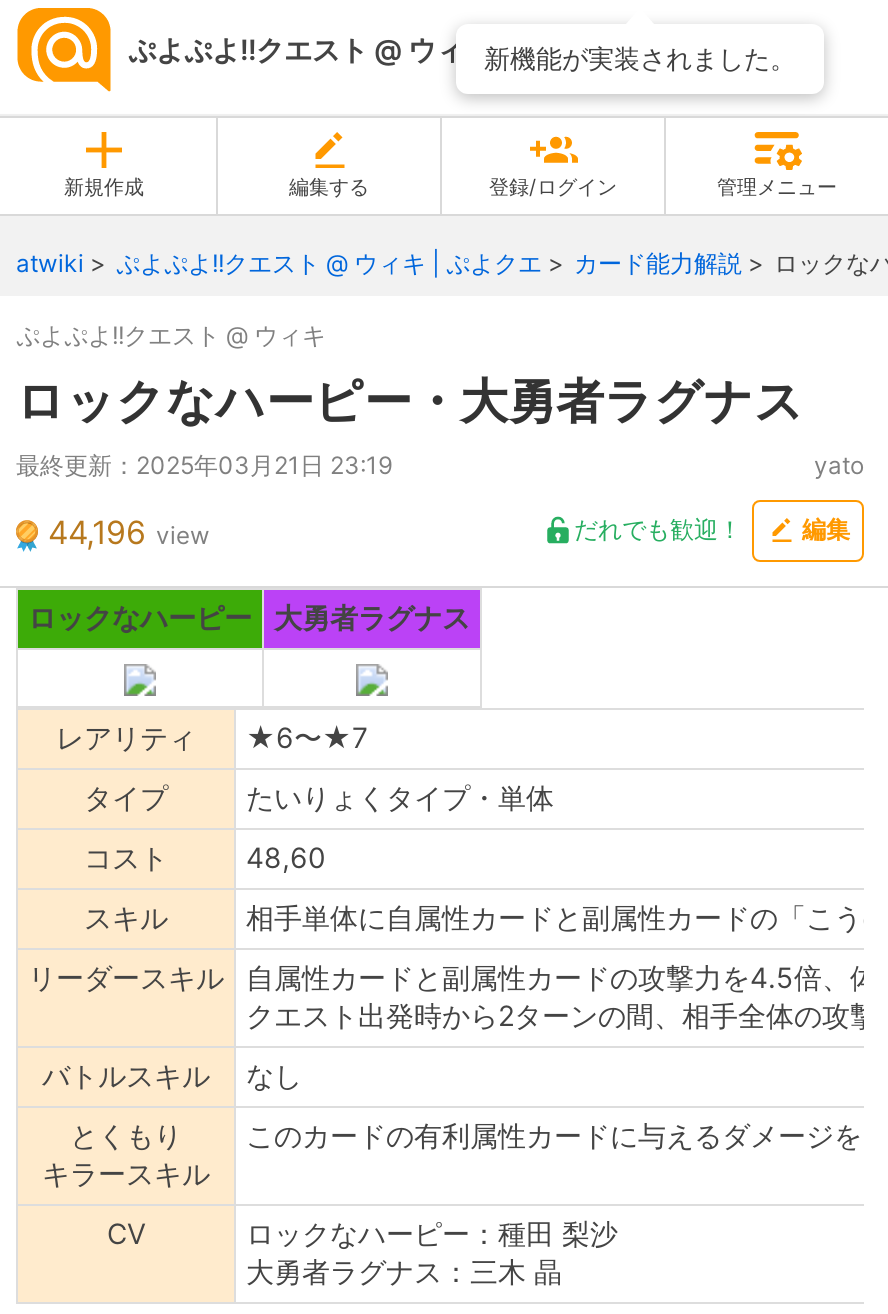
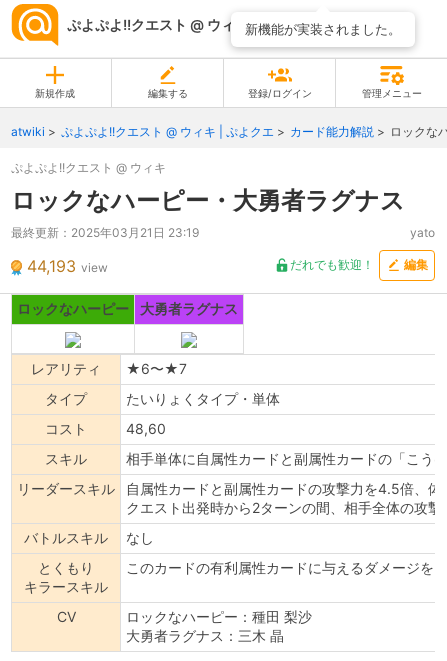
[48,511,210,551] 44,196 view -> [27,255,108,275] 44,193 view

